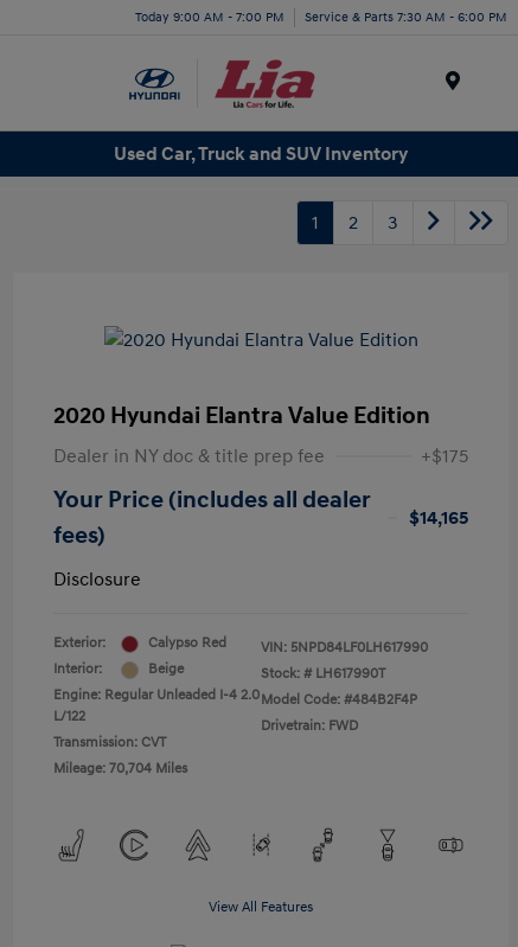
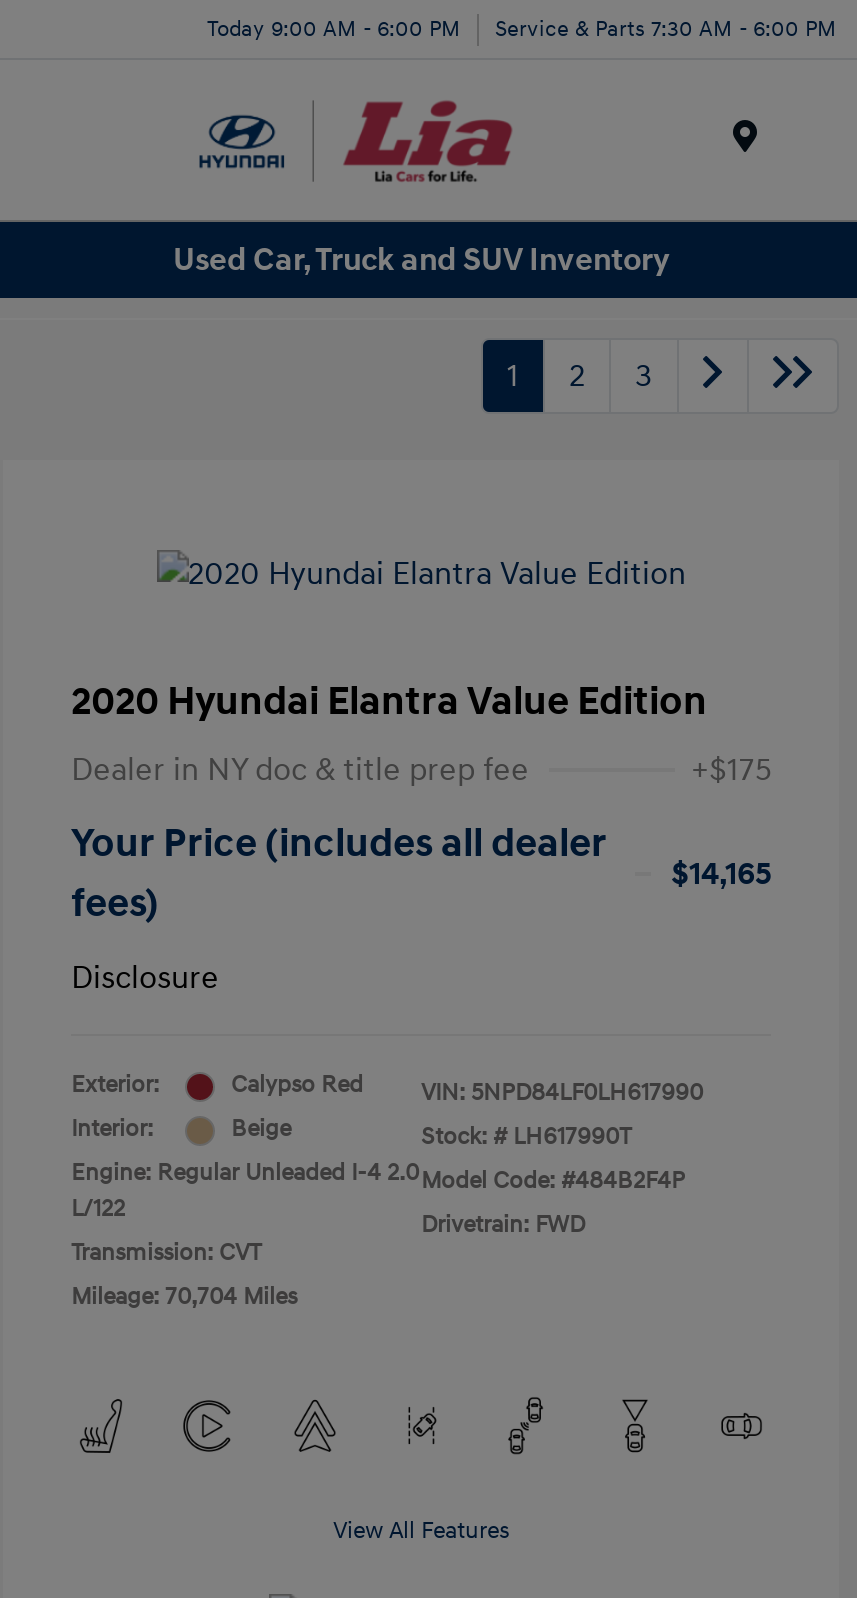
[135,9,507,24] Today 9:00 AM - 7:00 PM Service & Parts 7:30 AM - 6:00 PM -> [207,15,837,41] Today 9:00 AM - 6:00 PM Service & Parts 7:30 AM - 6:00 PM

